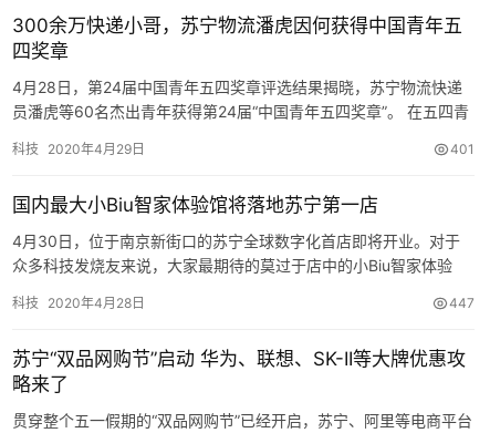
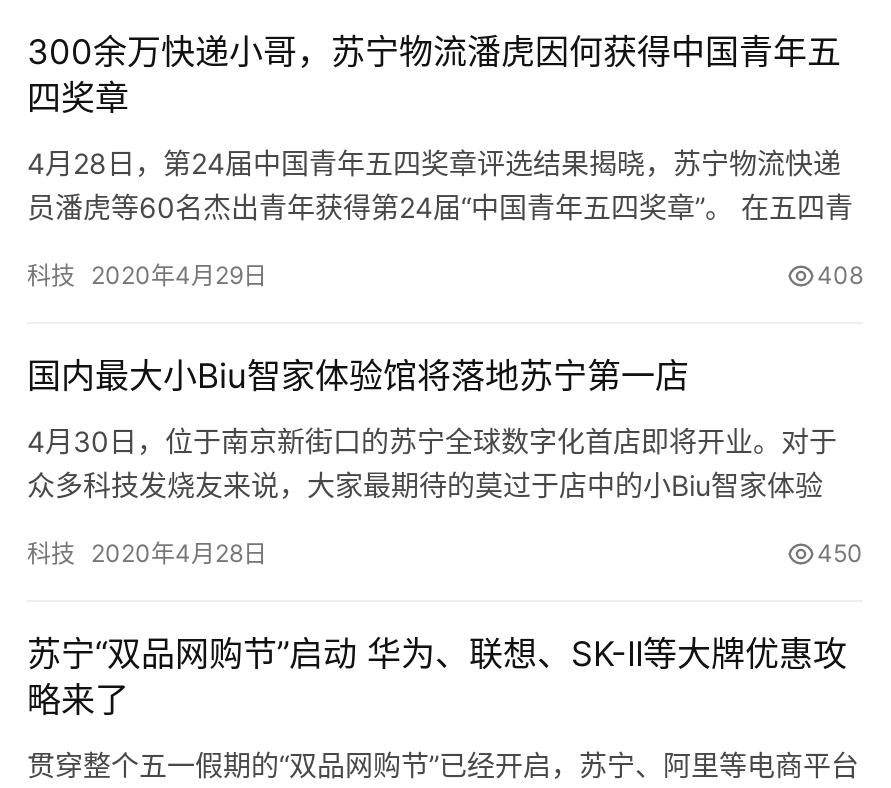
[450,140,475,157] 401 -> [817,259,863,289] 408
[449,294,475,311] 447 -> [817,537,863,567] 450

